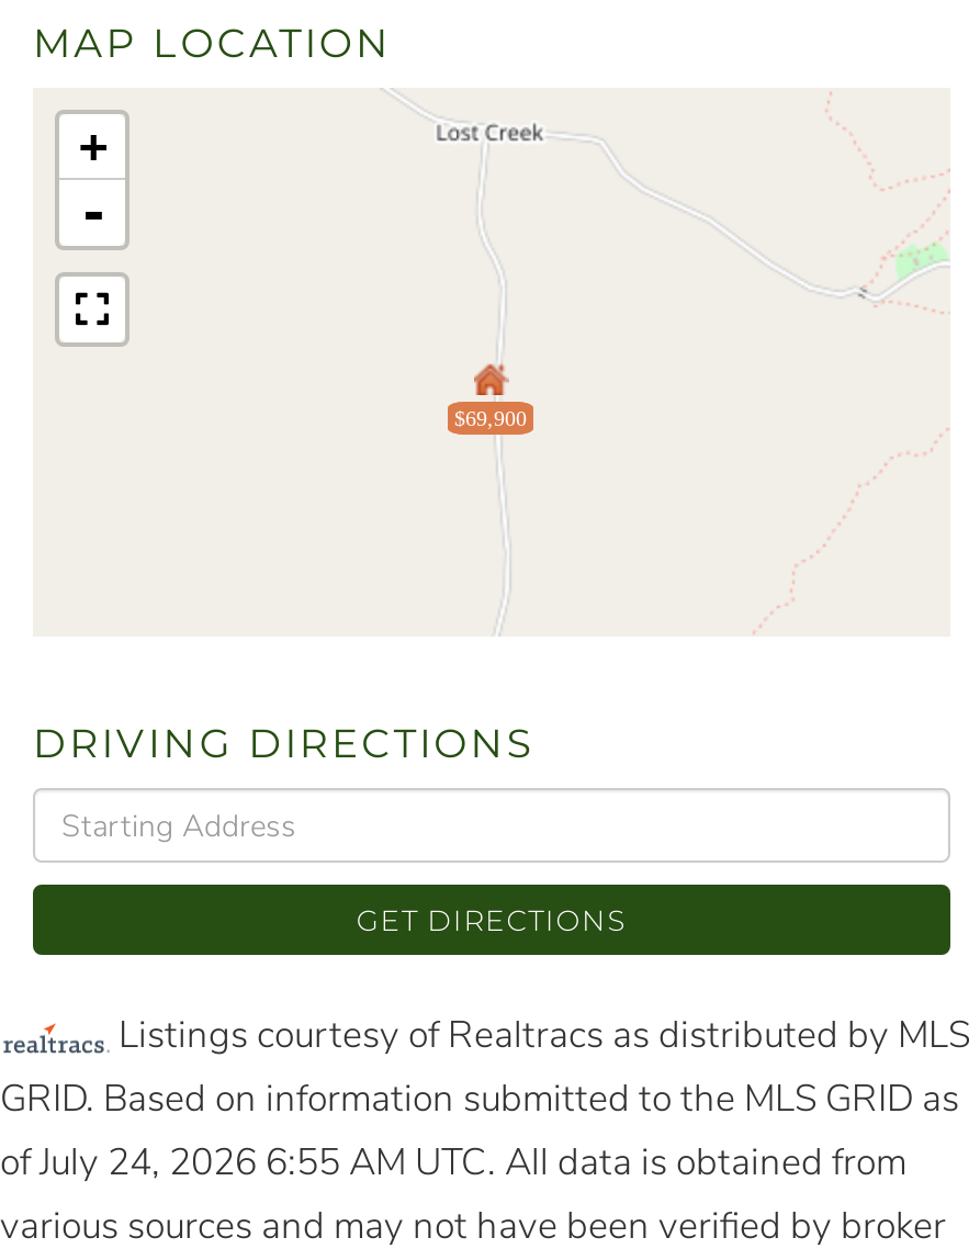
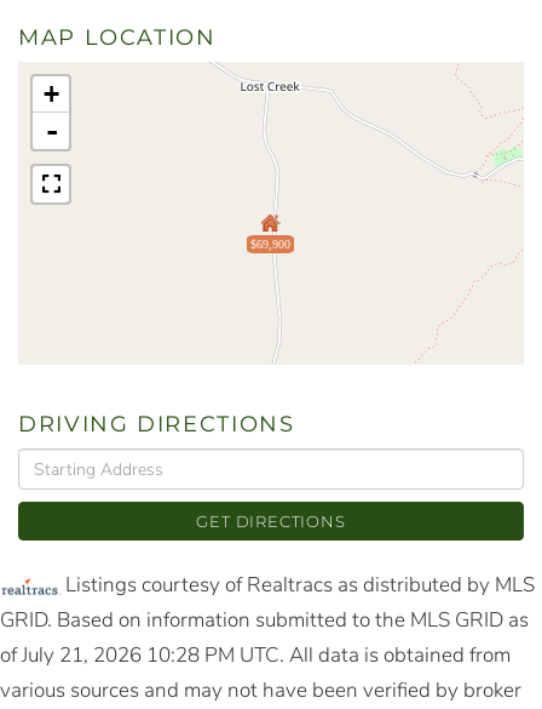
[0,1138,906,1188] of July 24, 2026 6:55 AM UTC. All data is obtained from -> [0,642,511,669] of July 21, 2026 10:28 PM UTC. All data is obtained from

